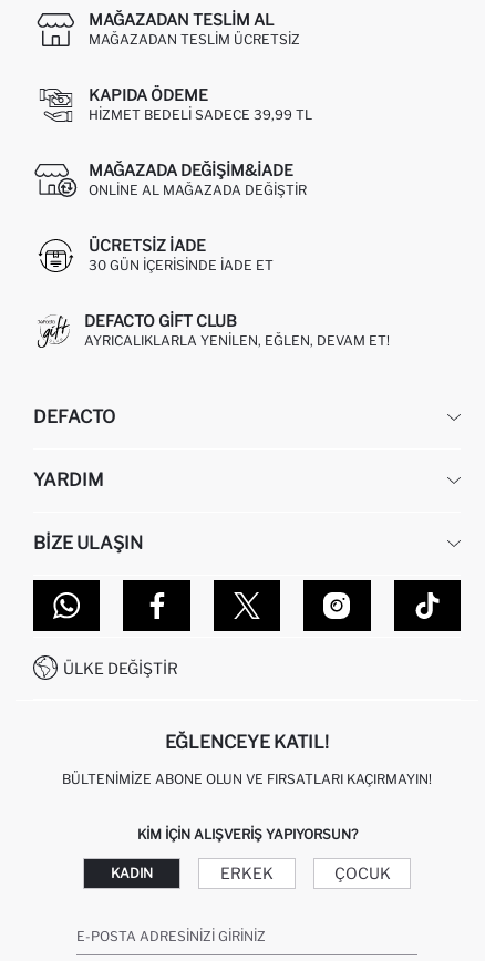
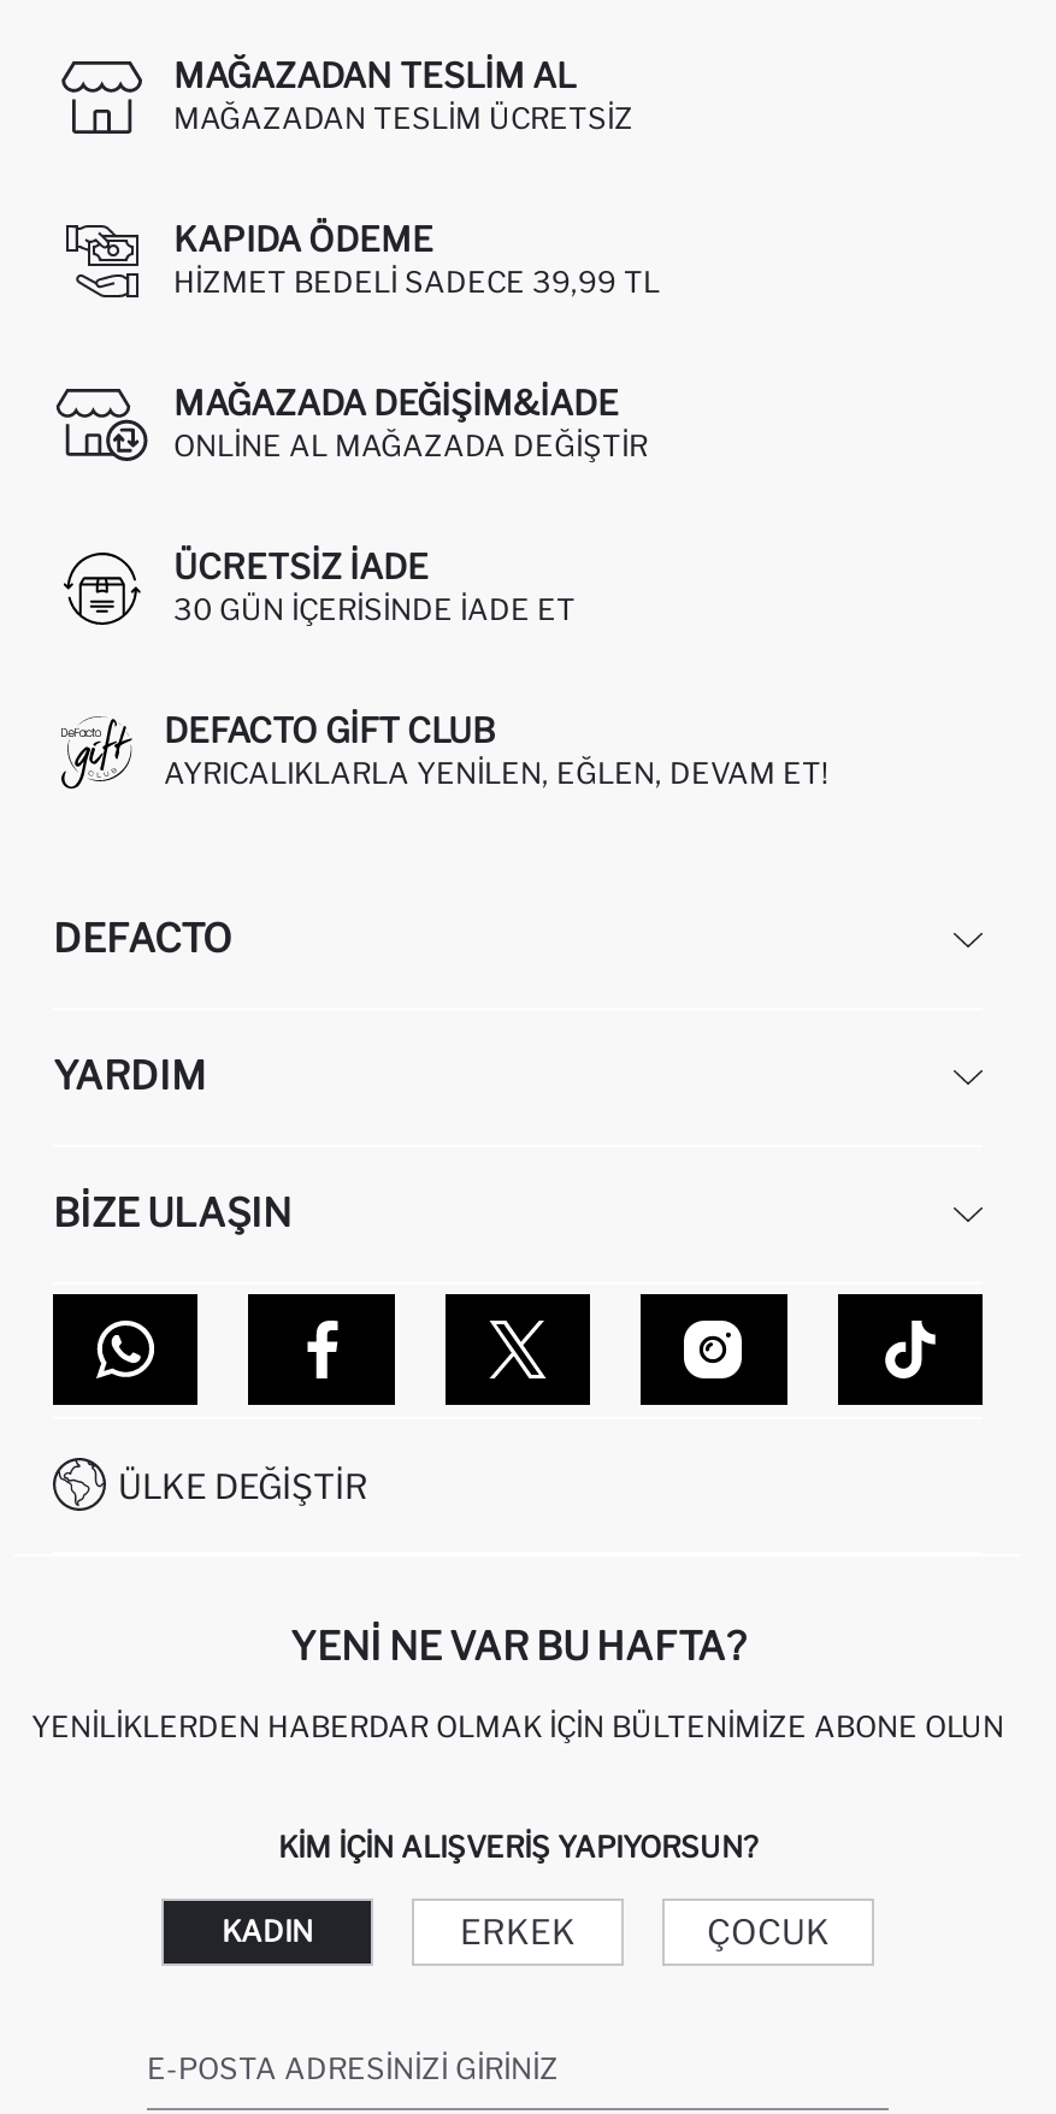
[165,732,329,753] EĞLENCEYE KATIL! -> [290,1624,745,1669] YENI NE VAR BU HAFTA?
[62,770,432,787] BÜLTENIMIZE ABONE OLUN VE FIRSATLARI KAÇIRMAYIN! -> [31,1708,1004,1744] YENILIKLERDEN HABERDAR OLMAK İÇIN BÜLTENIMIZE ABONE OLUN

